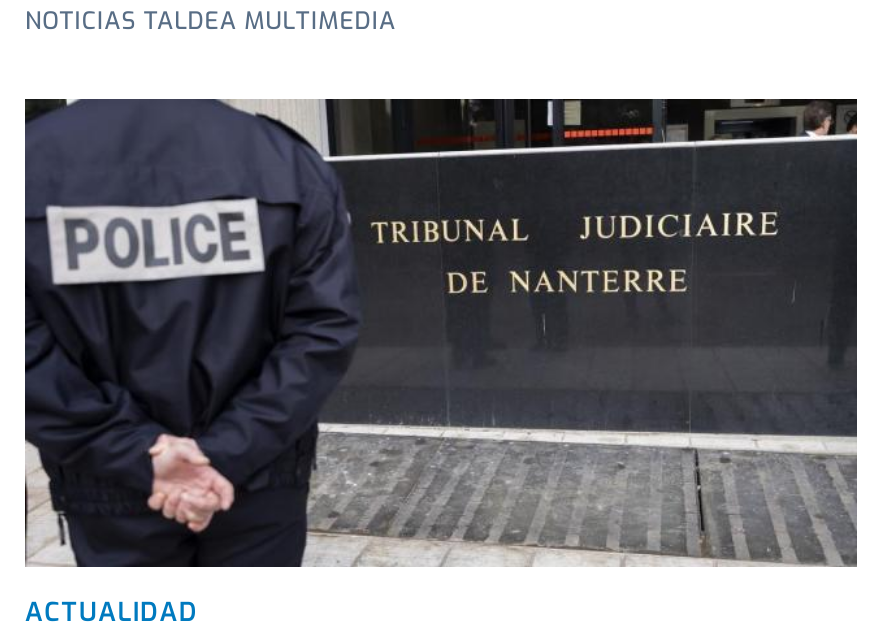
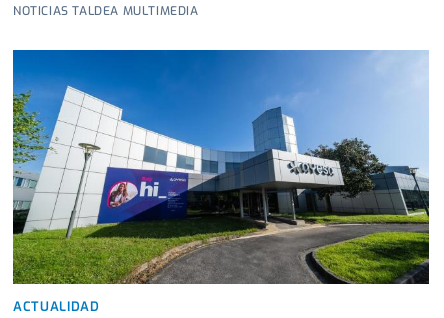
[23,96,859,570] [image] -> [12,49,430,285] [image]

